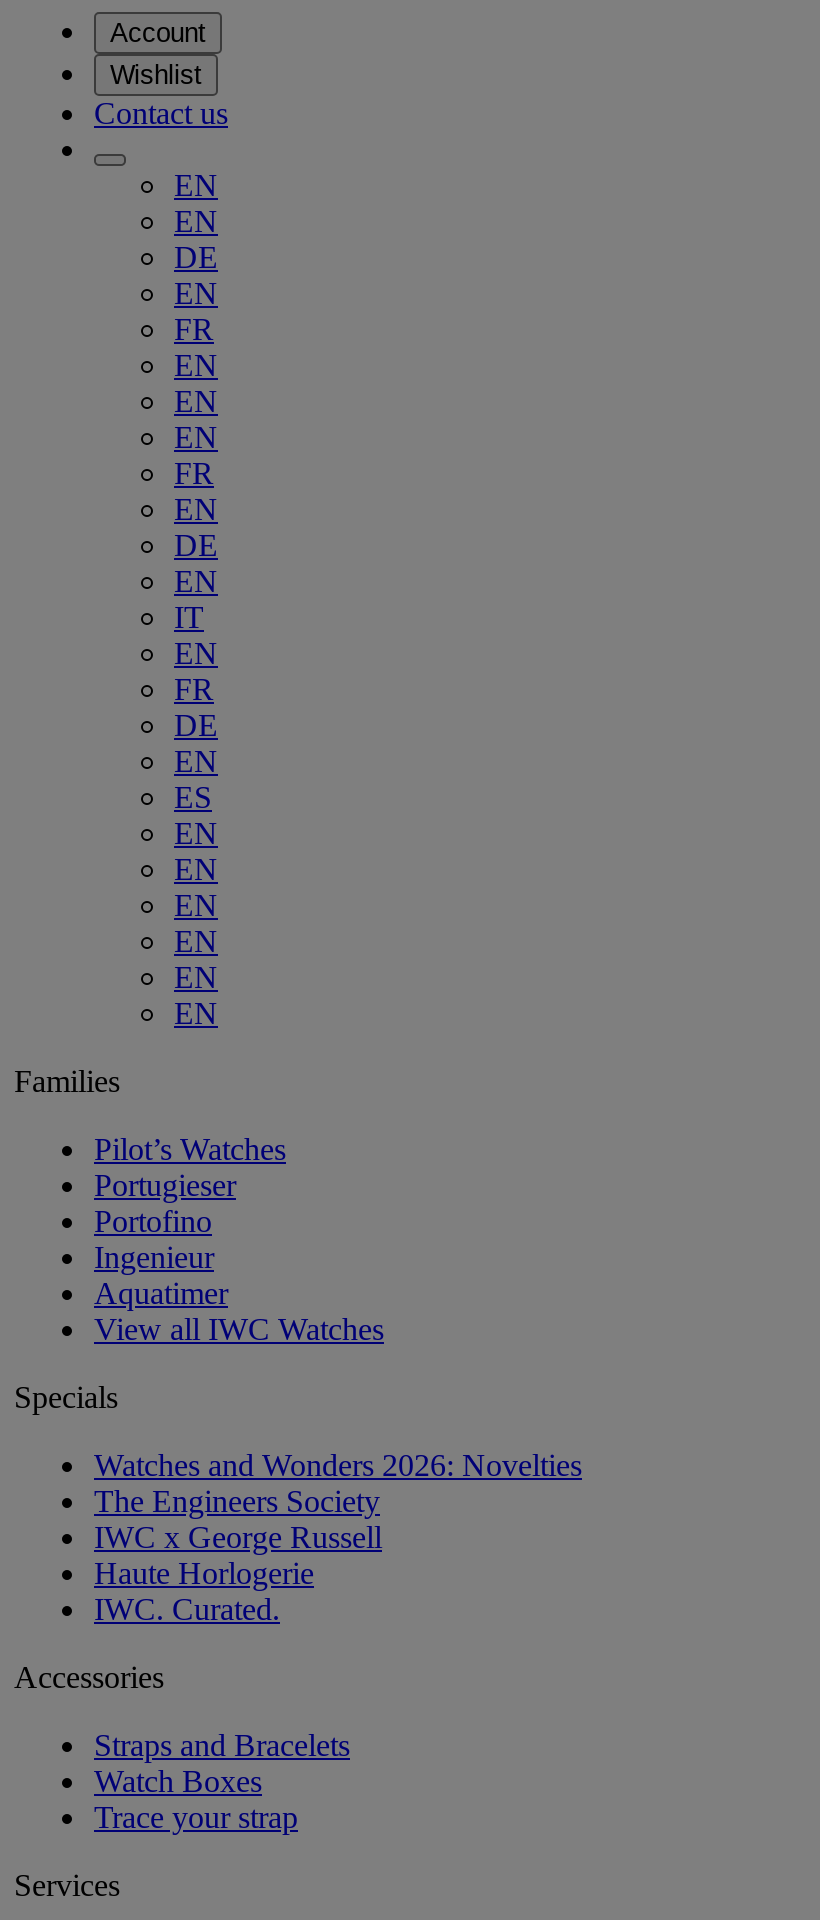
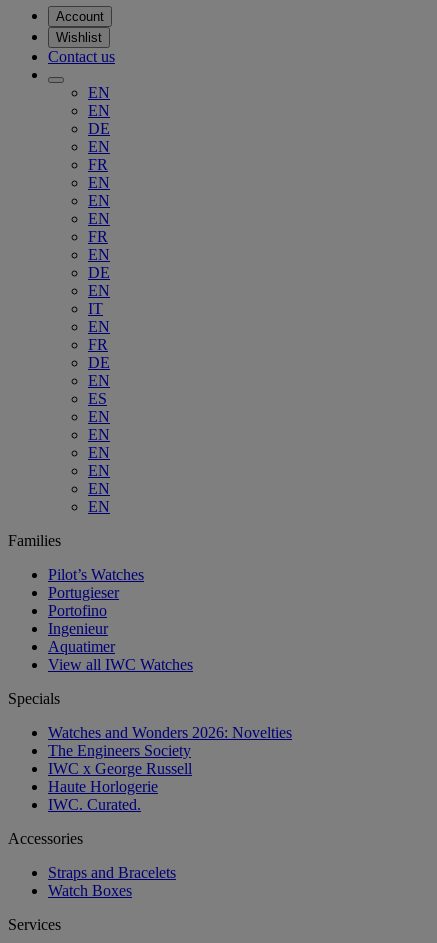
[94,1800,298,1834] Trace your strap -> none

